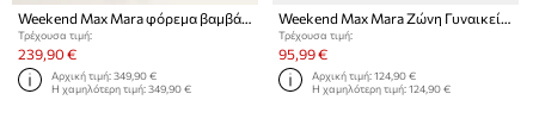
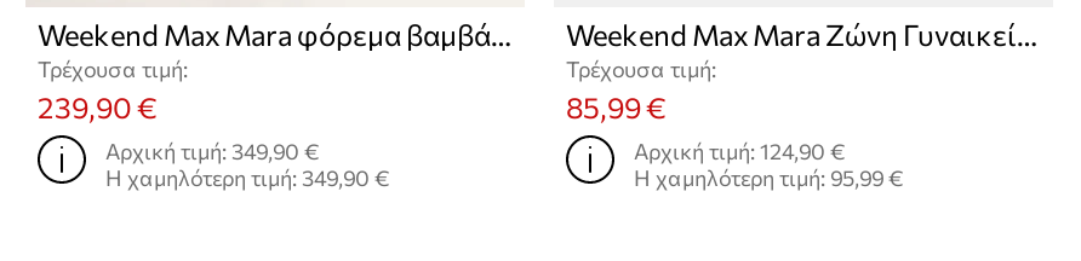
[278,45,327,62] 95,99 € -> [566,91,665,125] 85,99 €
[312,82,451,95] Η χαμηλότερη τιμή: 124,90 € -> [634,165,903,191] Η χαμηλότερη τιμή: 95,99 €

